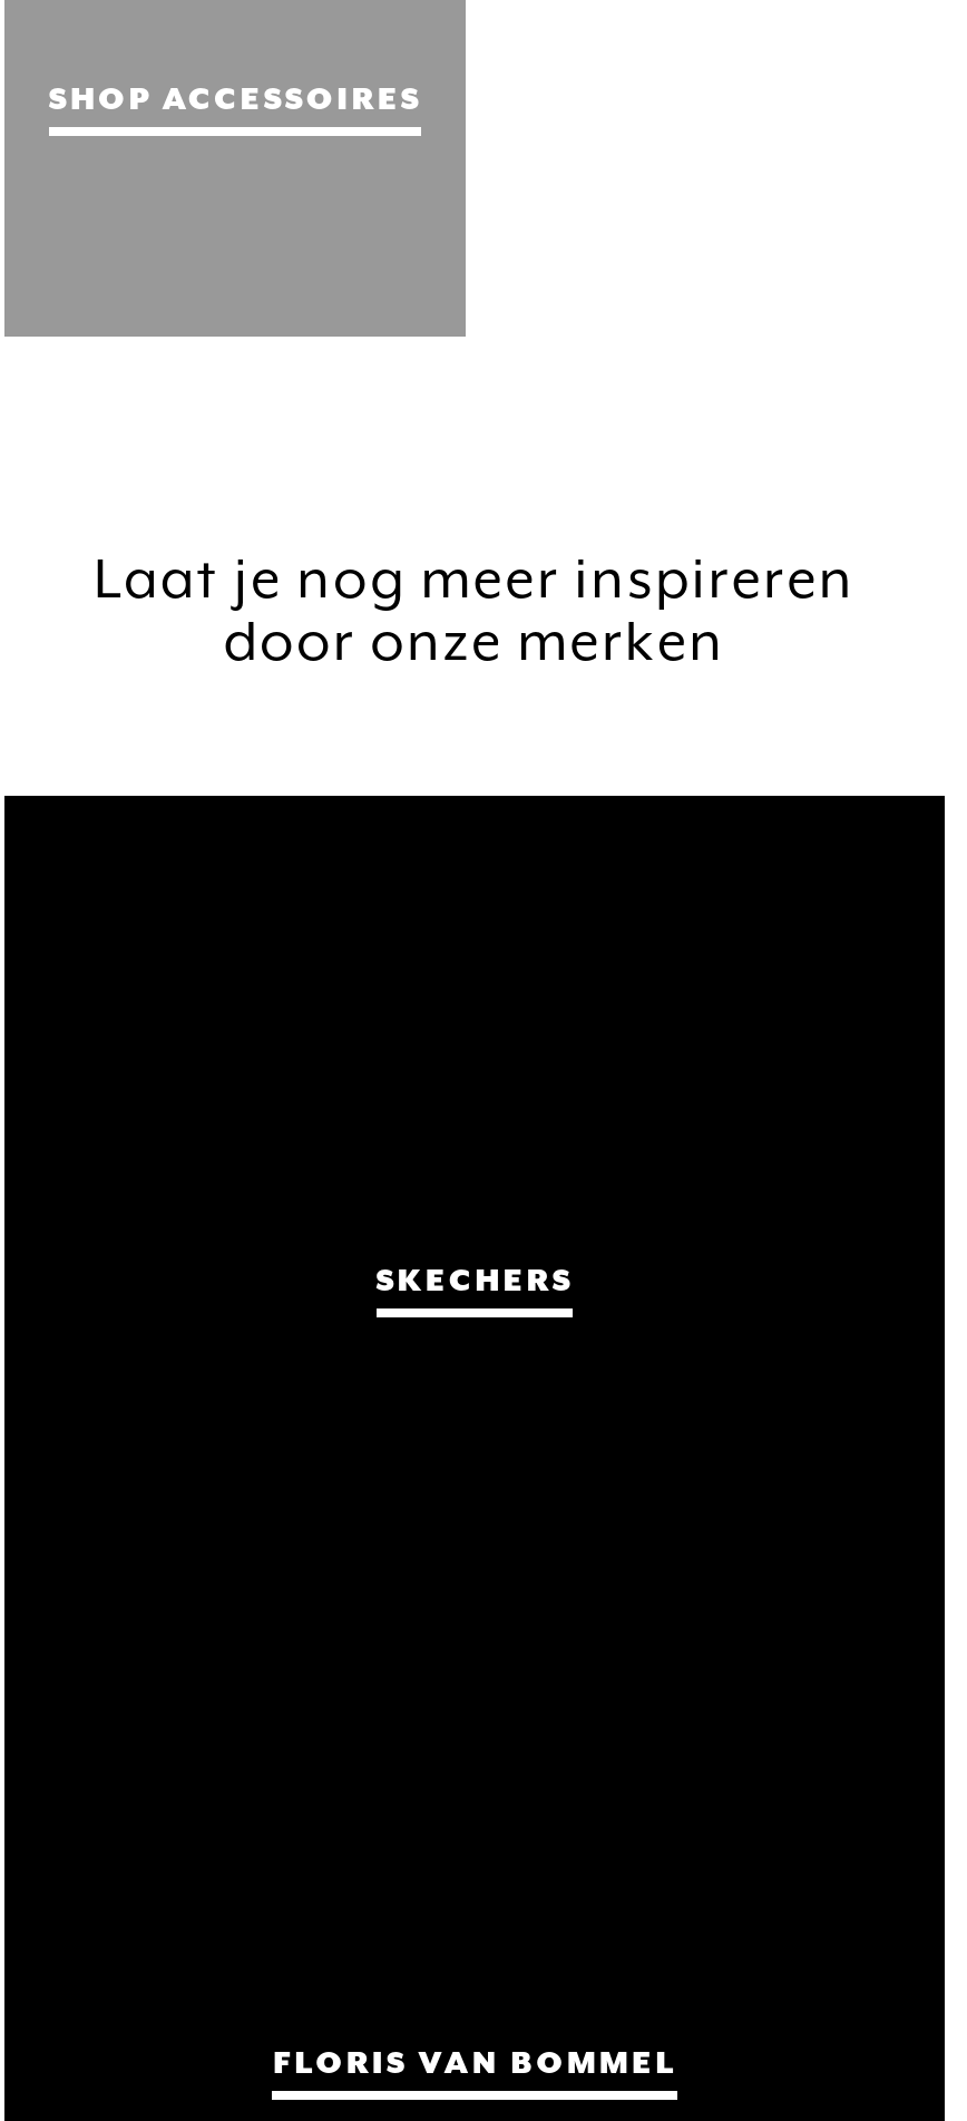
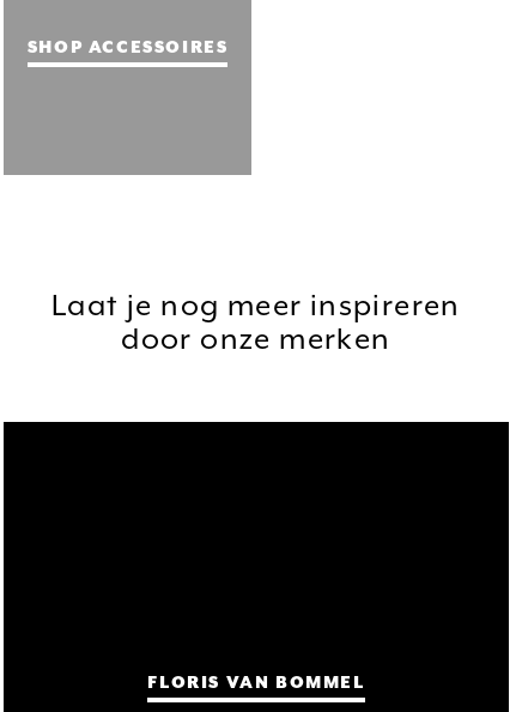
[376,1261,574,1296] SKECHERS -> none

